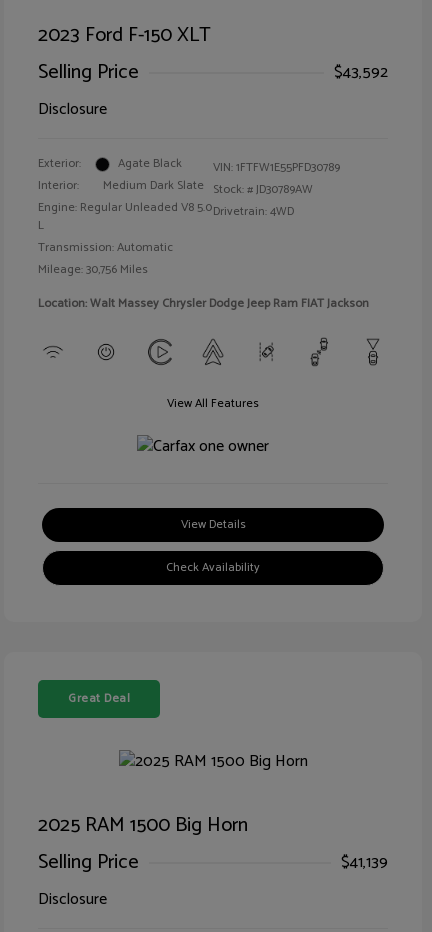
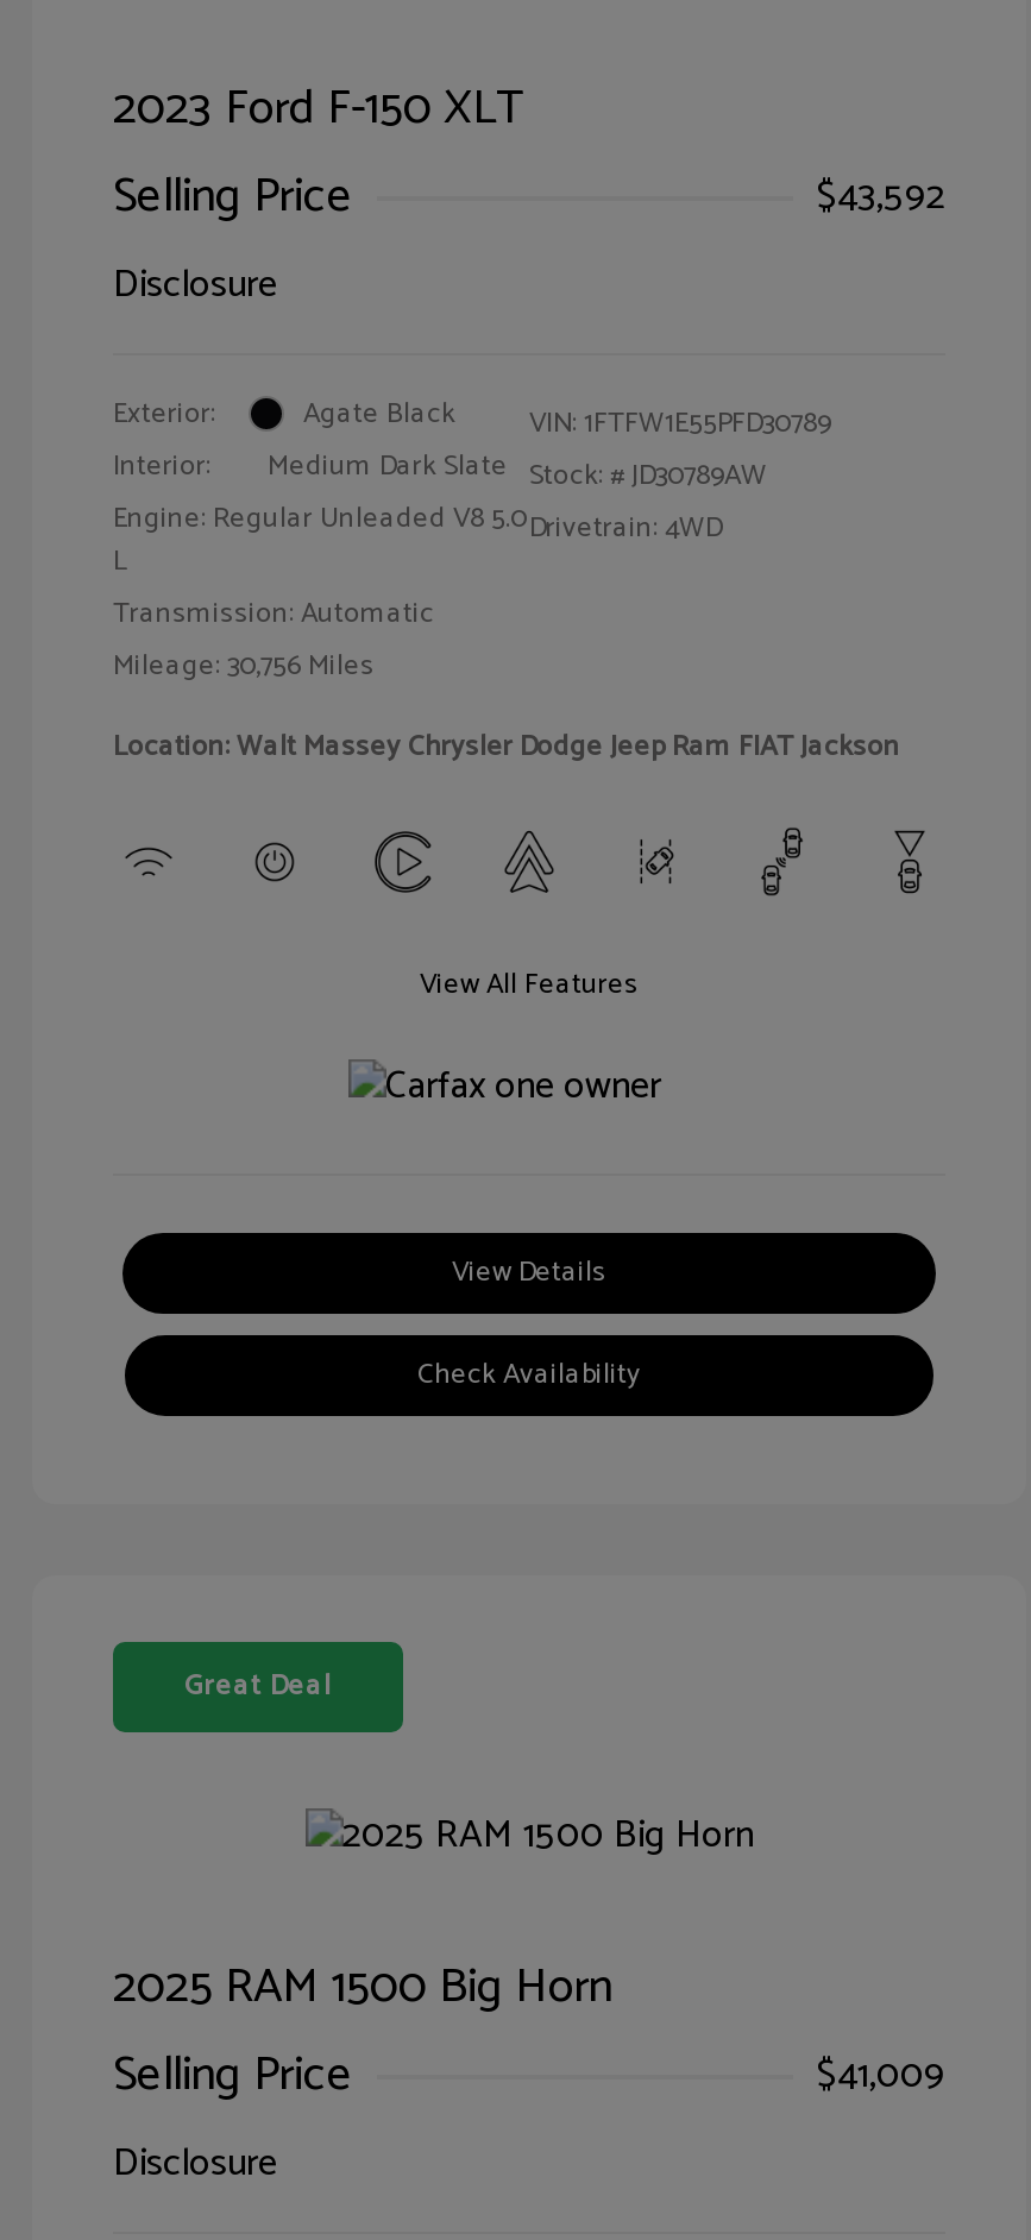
[341,849,388,876] $41,139 -> [817,2044,945,2109] $41,009

